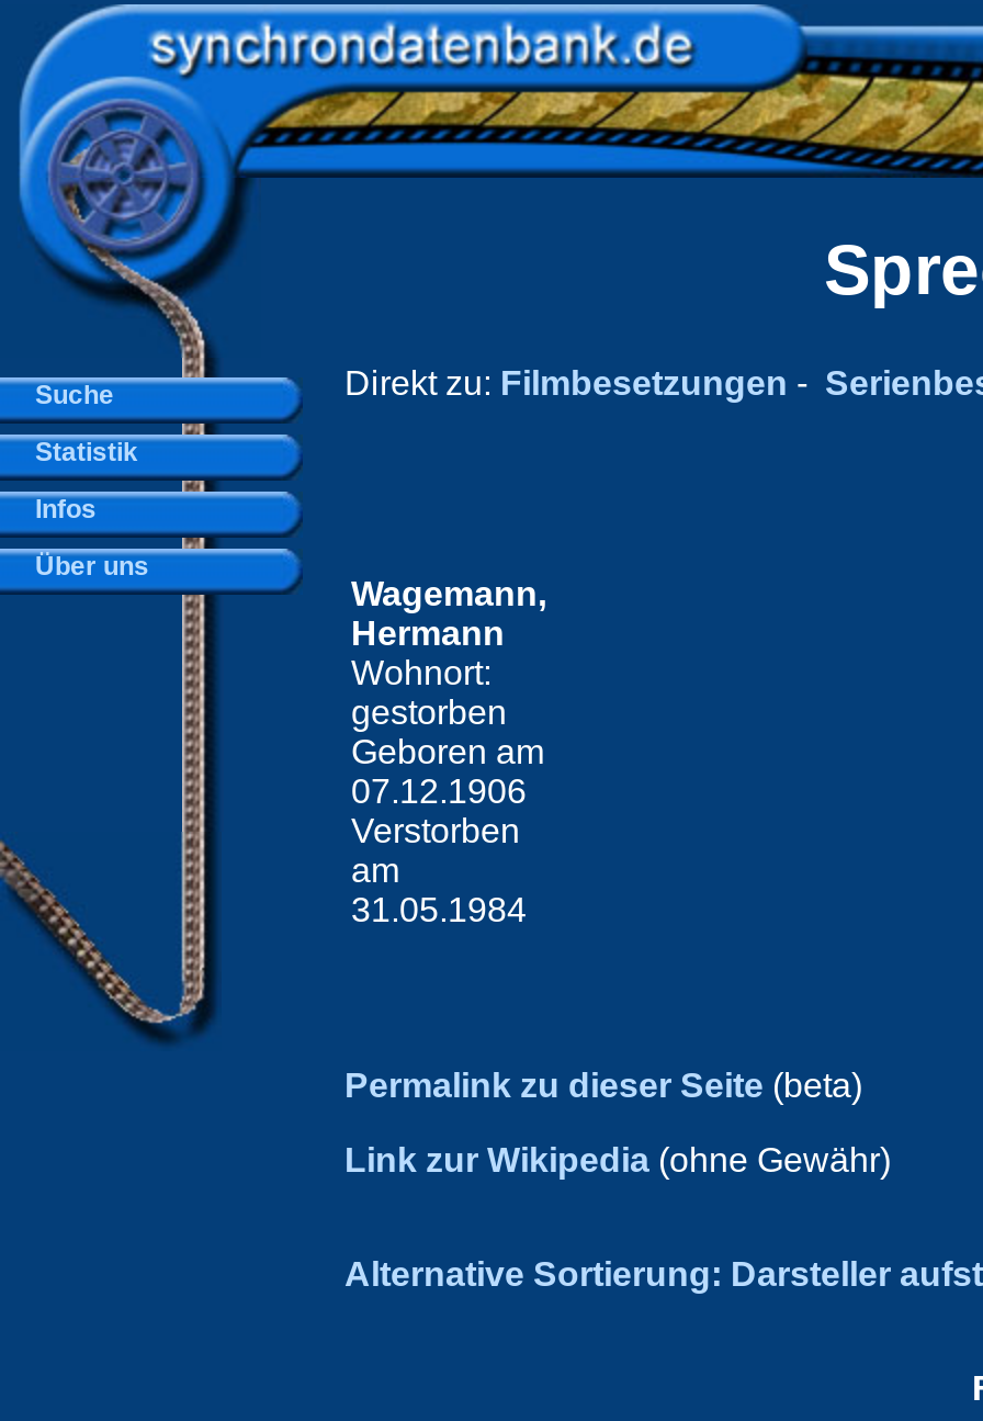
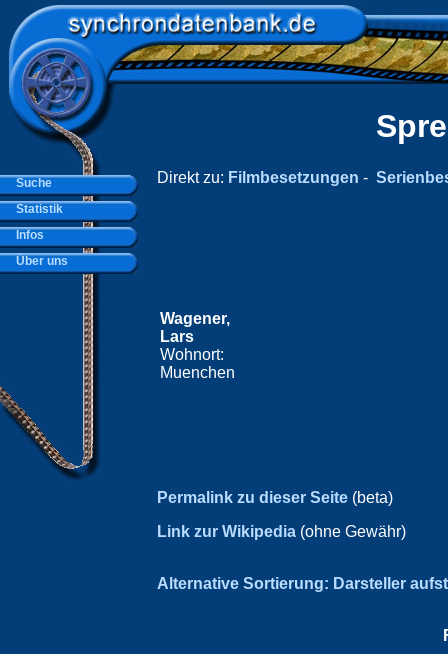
[351,575,546,652] Wagemann, | Hermann -> [160,310,230,345] Wagener, | Lars
moved [351,654,491,691] -> [160,346,224,363]: Wohnort:
[351,693,544,928] gestorben | Geboren am | 07.12.1906 | Verstorben | am | 31.05.1984 -> [160,364,235,381] Muenchen

